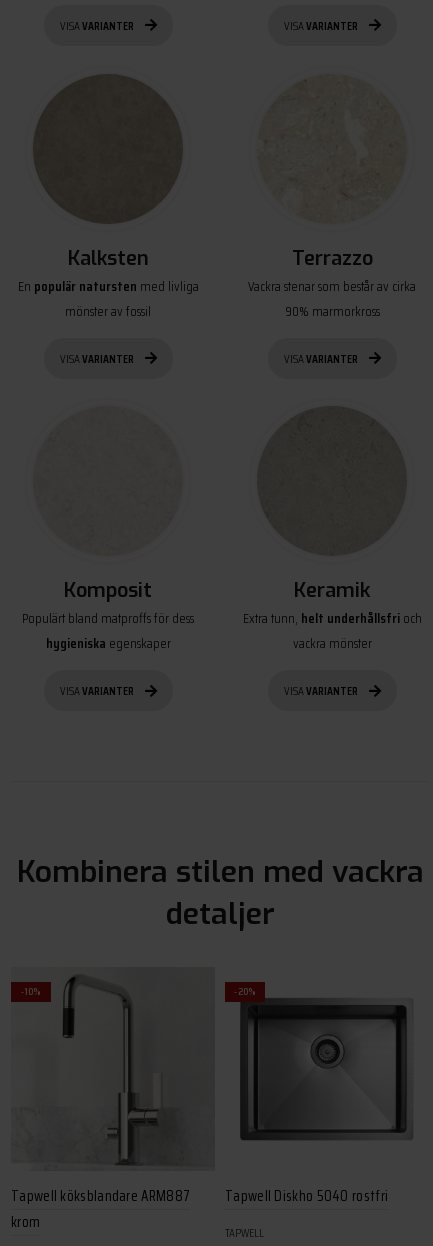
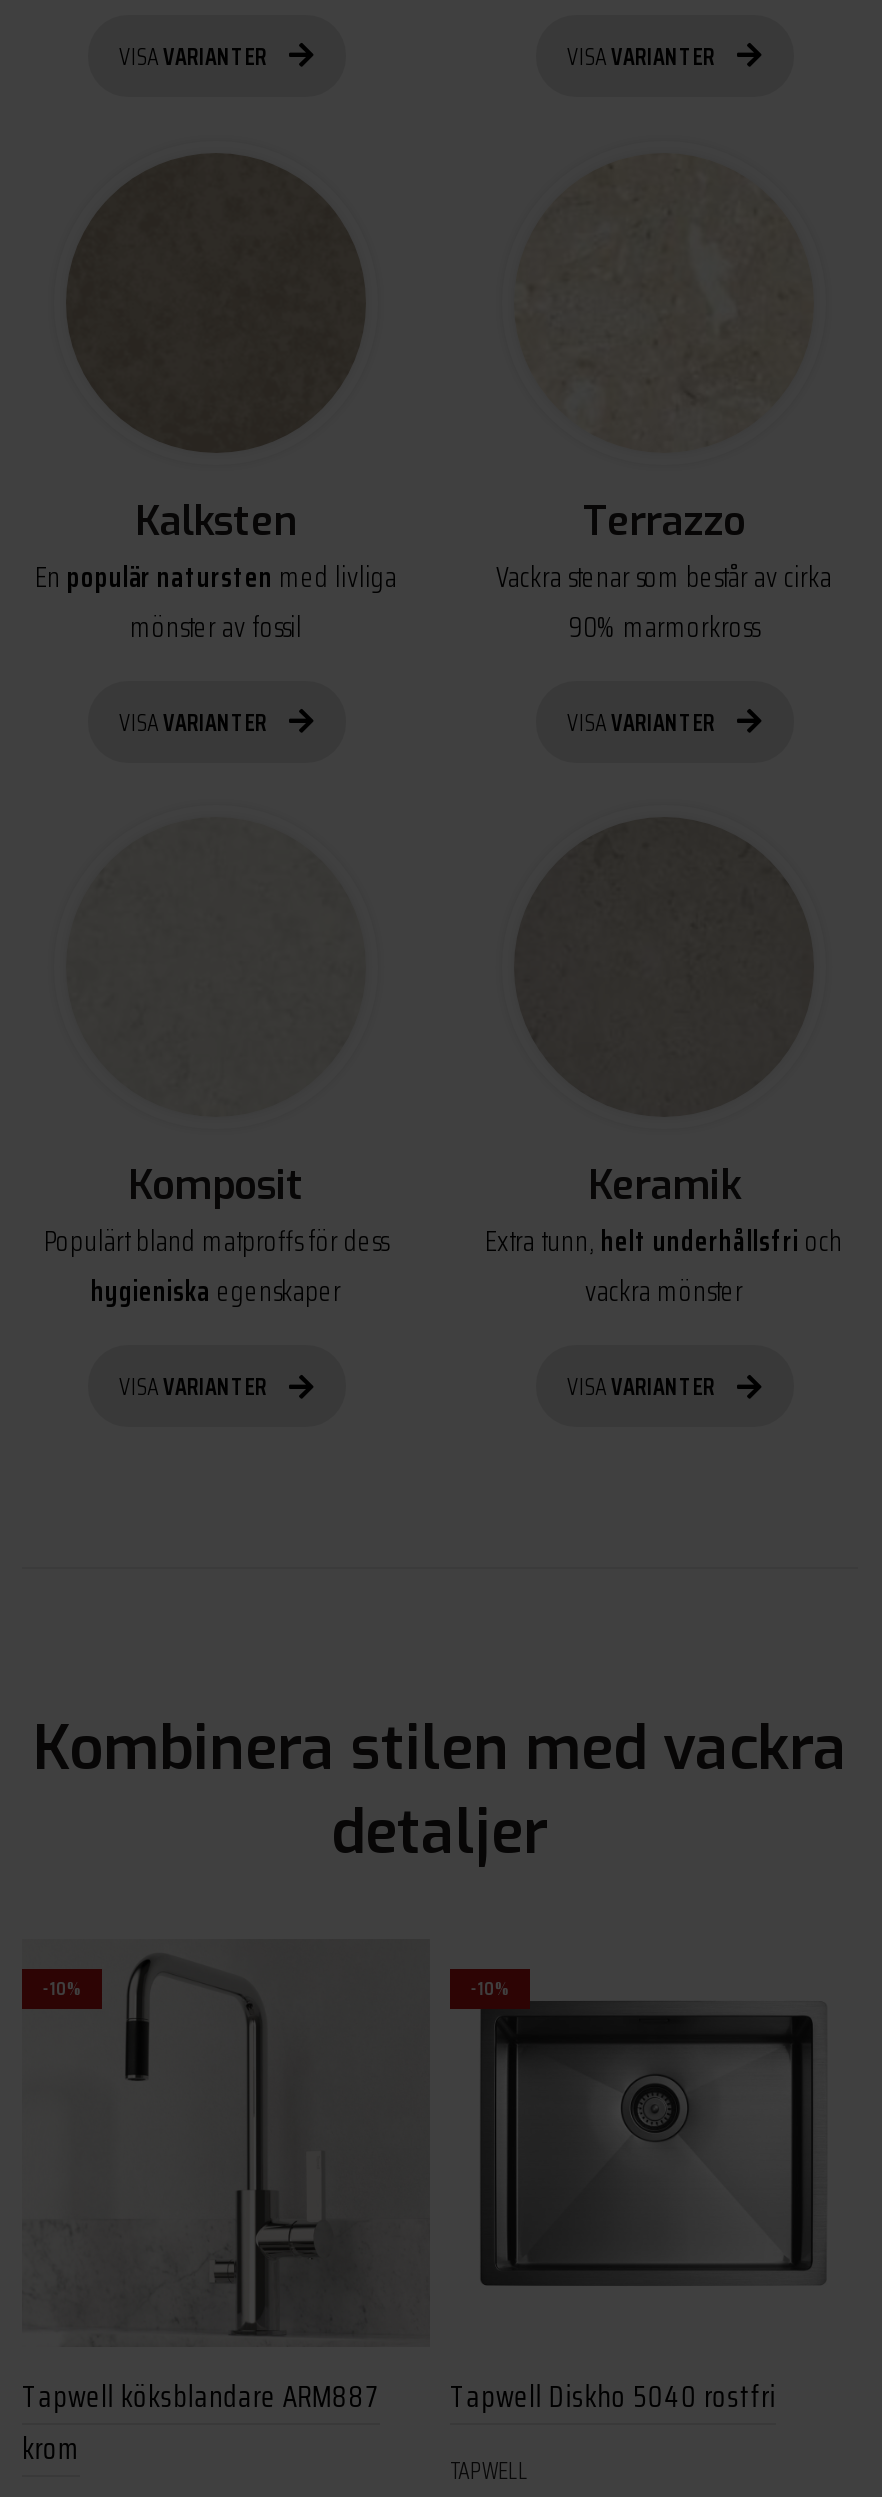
[234,984,256,999] -20% -> [470,1973,510,2003] -10%

